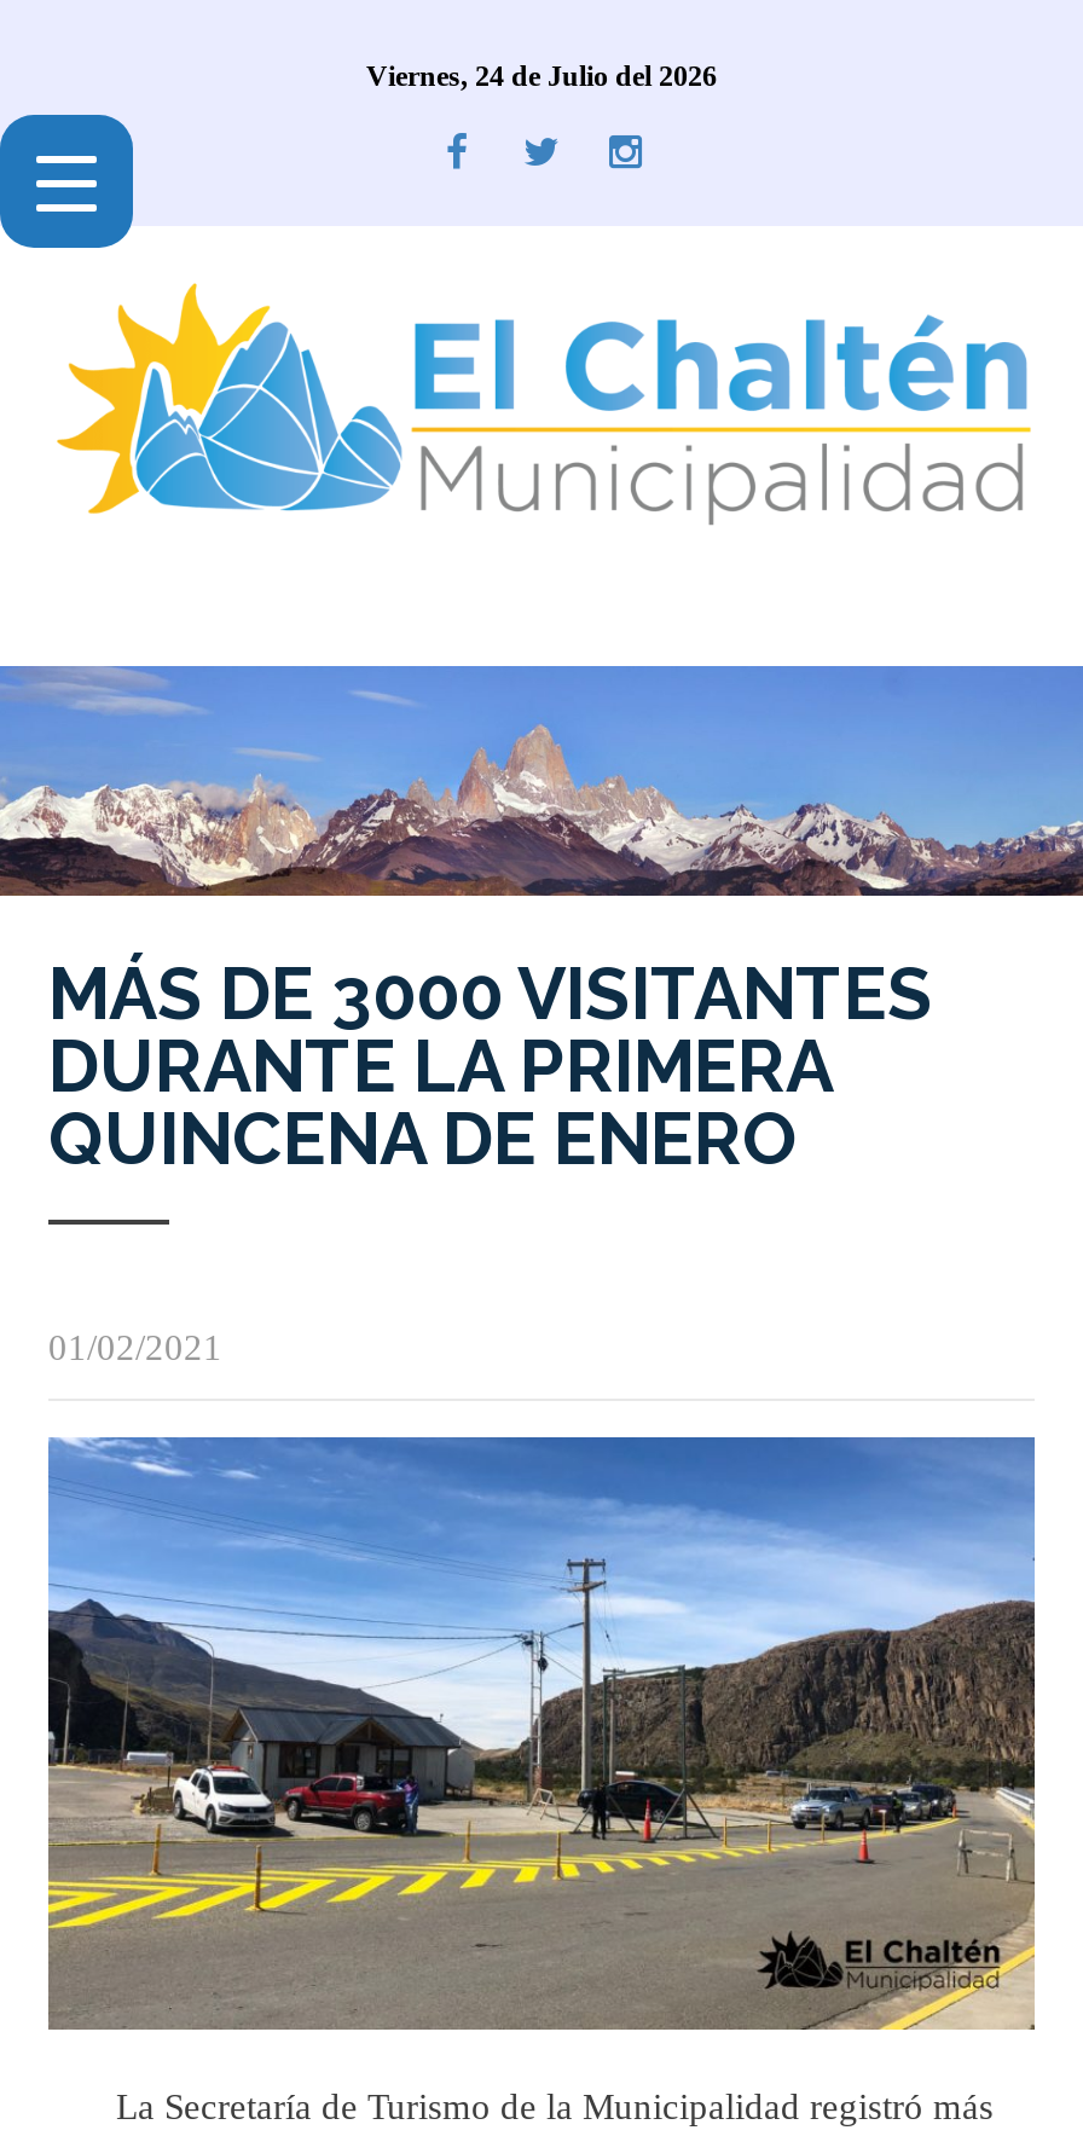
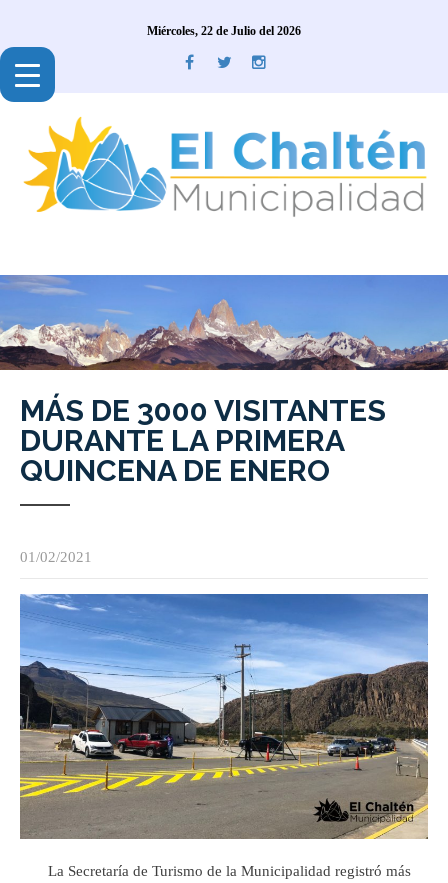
[366,59,717,93] Viernes, 24 de Julio del 2026 -> [147,24,301,38] Miércoles, 22 de Julio del 2026

